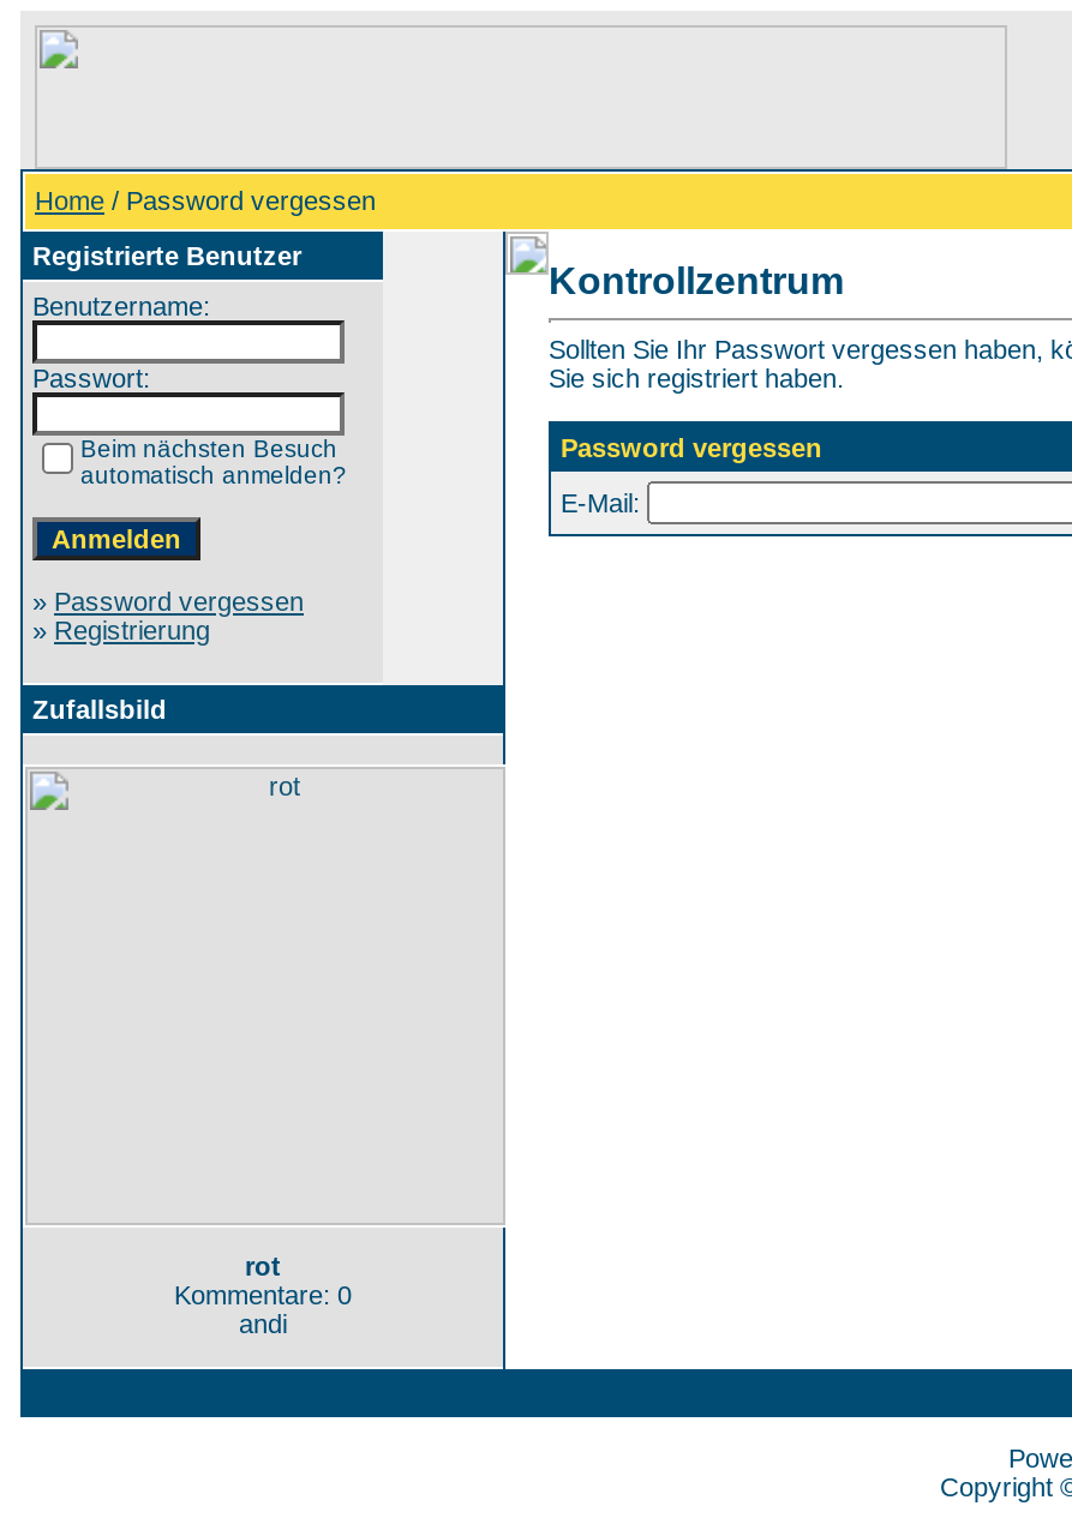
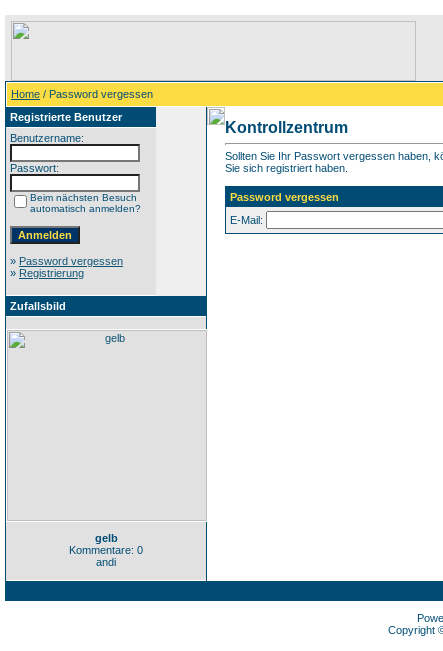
[245,1252,281,1280] rot -> [94,532,117,544] gelb

